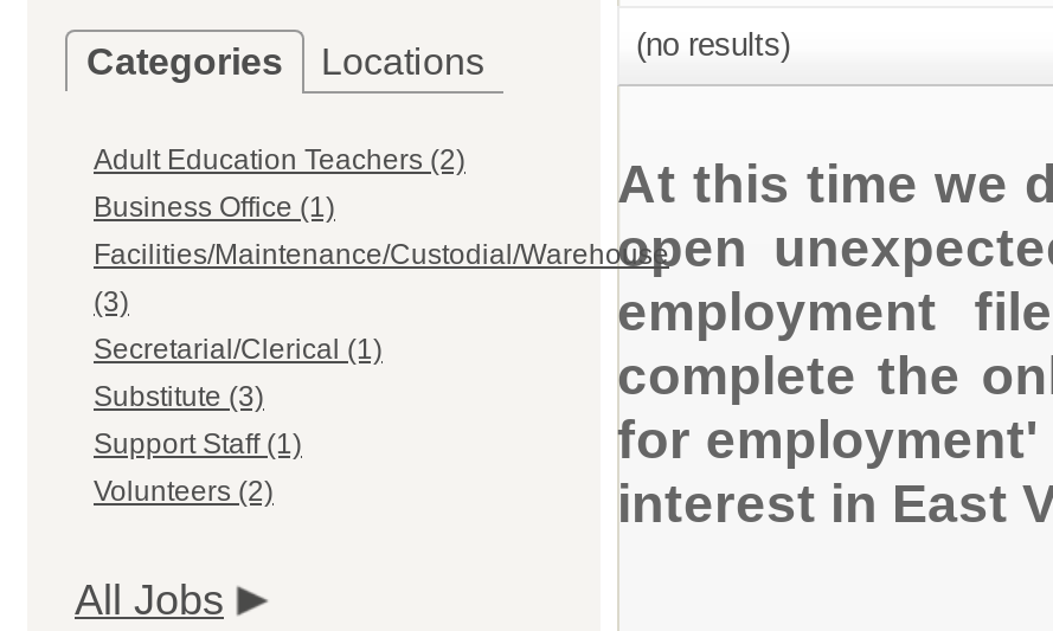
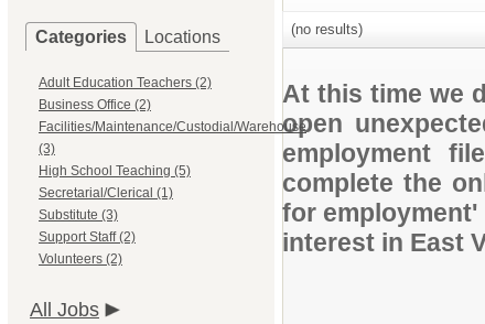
[94,191,335,224] Business Office (1) -> [39,97,151,112] Business Office (2)
none -> [39,163,191,179] High School Teaching (5)
[94,427,302,461] Support Staff (1) -> [39,229,136,245] Support Staff (2)

